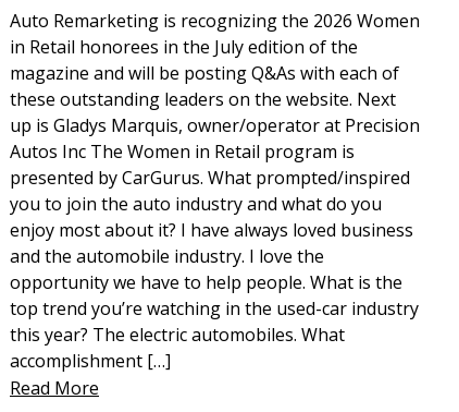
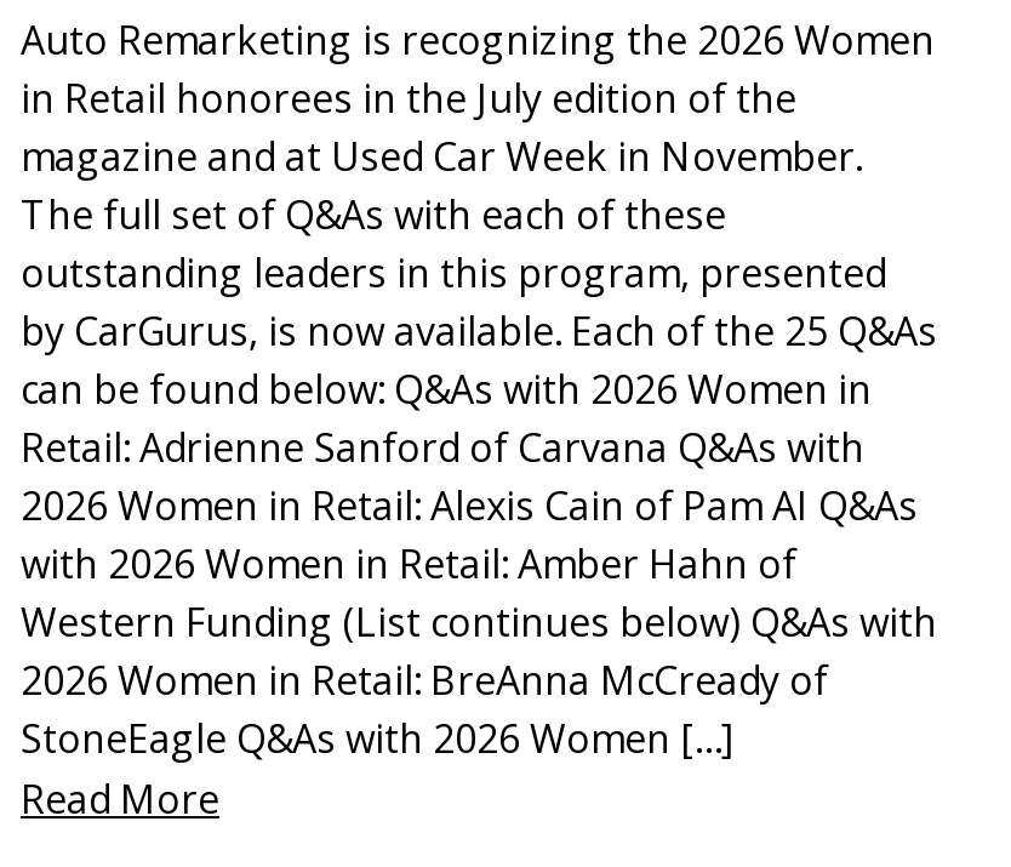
[10,61,420,373] magazine and will be posting Q&As with each of | these outstanding leaders on the website. Next | up is Gladys Marquis, owner/operator at Precision | Autos Inc The Women in Retail program is | presented by CarGurus. What prompted/inspired | you to join the auto industry and what do you | enjoy most about it? I have always loved business | and the automobile industry. I love the | opportunity we have to help people. What is the | top trend you’re watching in the used-car industry | this year? The electric automobiles. What | accomplishment […] -> [21,129,937,765] magazine and at Used Car Week in November. | The full set of Q&As with each of these | outstanding leaders in this program, presented | by CarGurus, is now available. Each of the 25 Q&As | can be found below: Q&As with 2026 Women in | Retail: Adrienne Sanford of Carvana Q&As with | 2026 Women in Retail: Alexis Cain of Pam AI Q&As | with 2026 Women in Retail: Amber Hahn of | Western Funding (List continues below) Q&As with | 2026 Women in Retail: BreAnna McCready of | StoneEagle Q&As with 2026 Women […]

